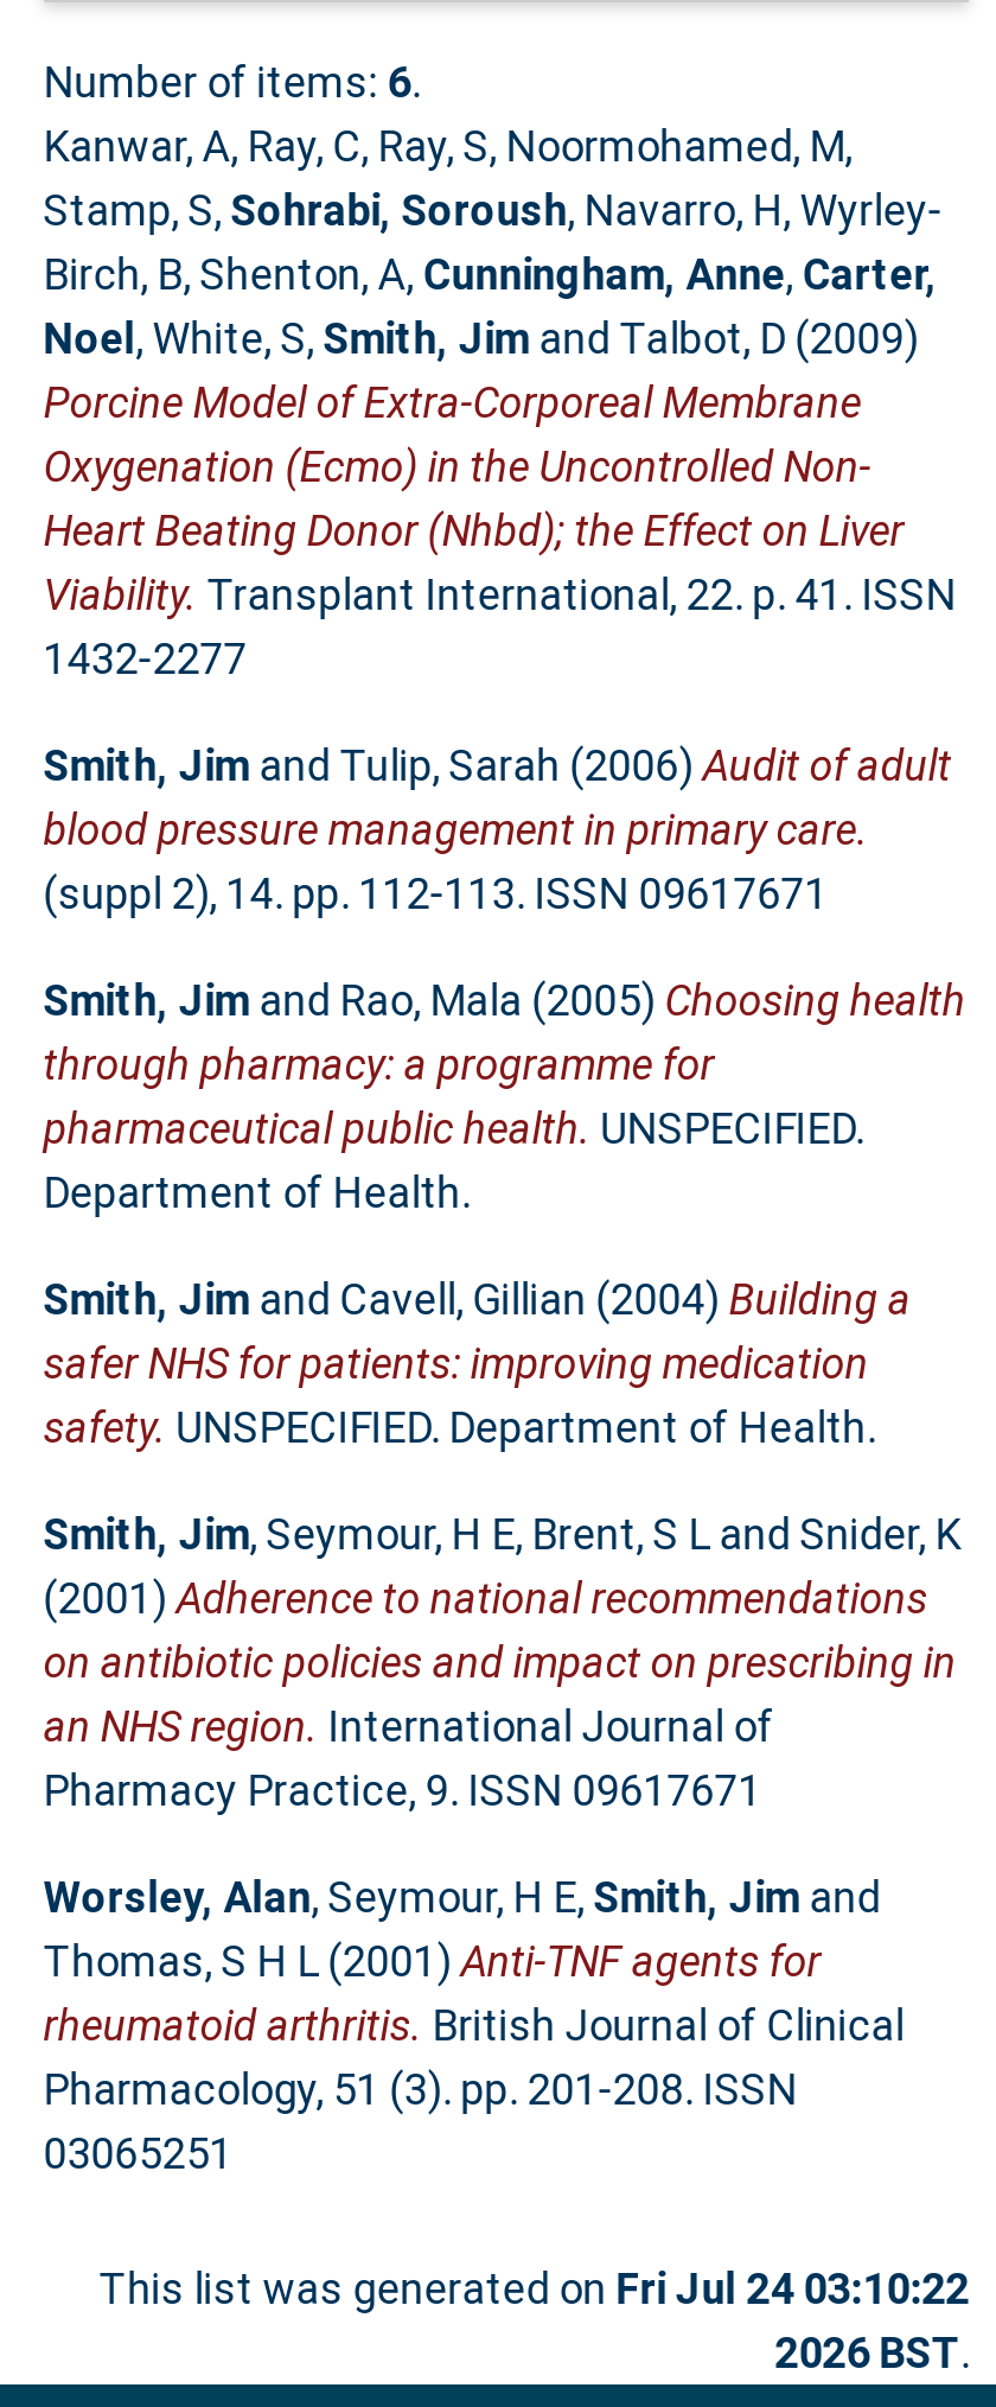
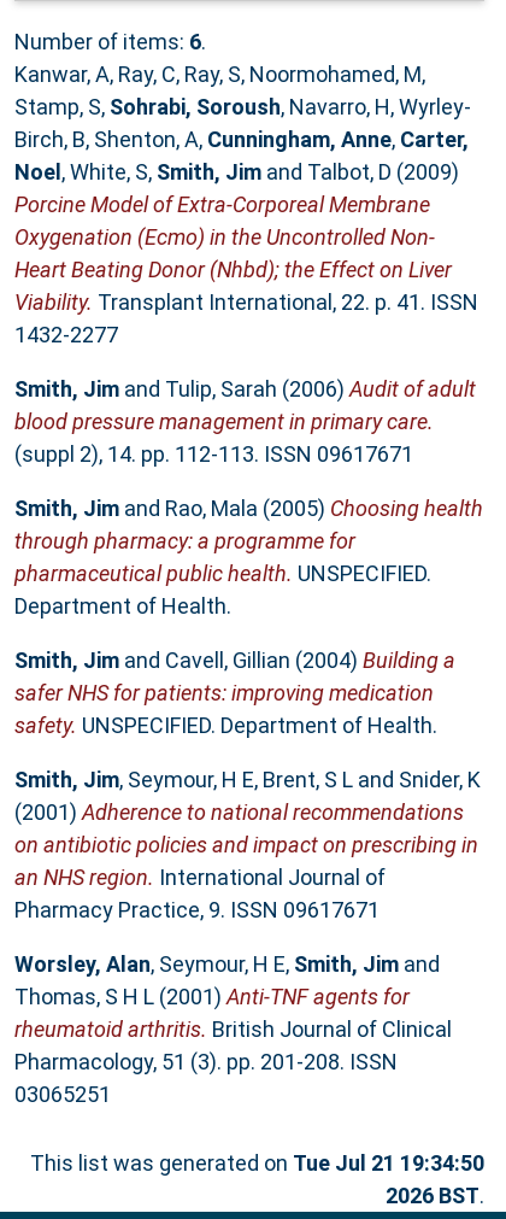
[99,2263,969,2313] This list was generated on Fri Jul 24 03:10:22 -> [30,1150,485,1176] This list was generated on Tue Jul 21 19:34:50

